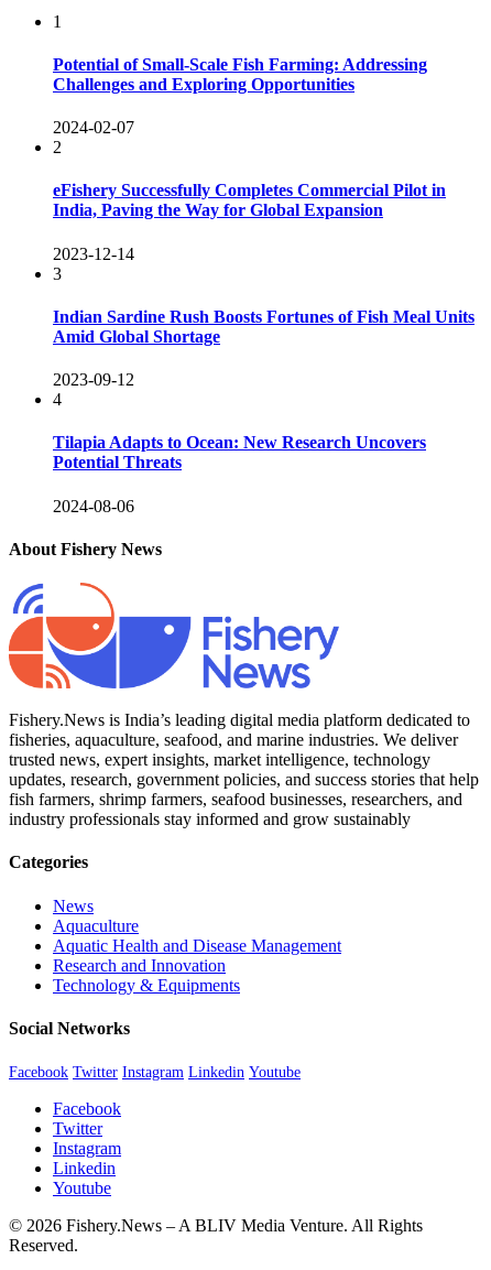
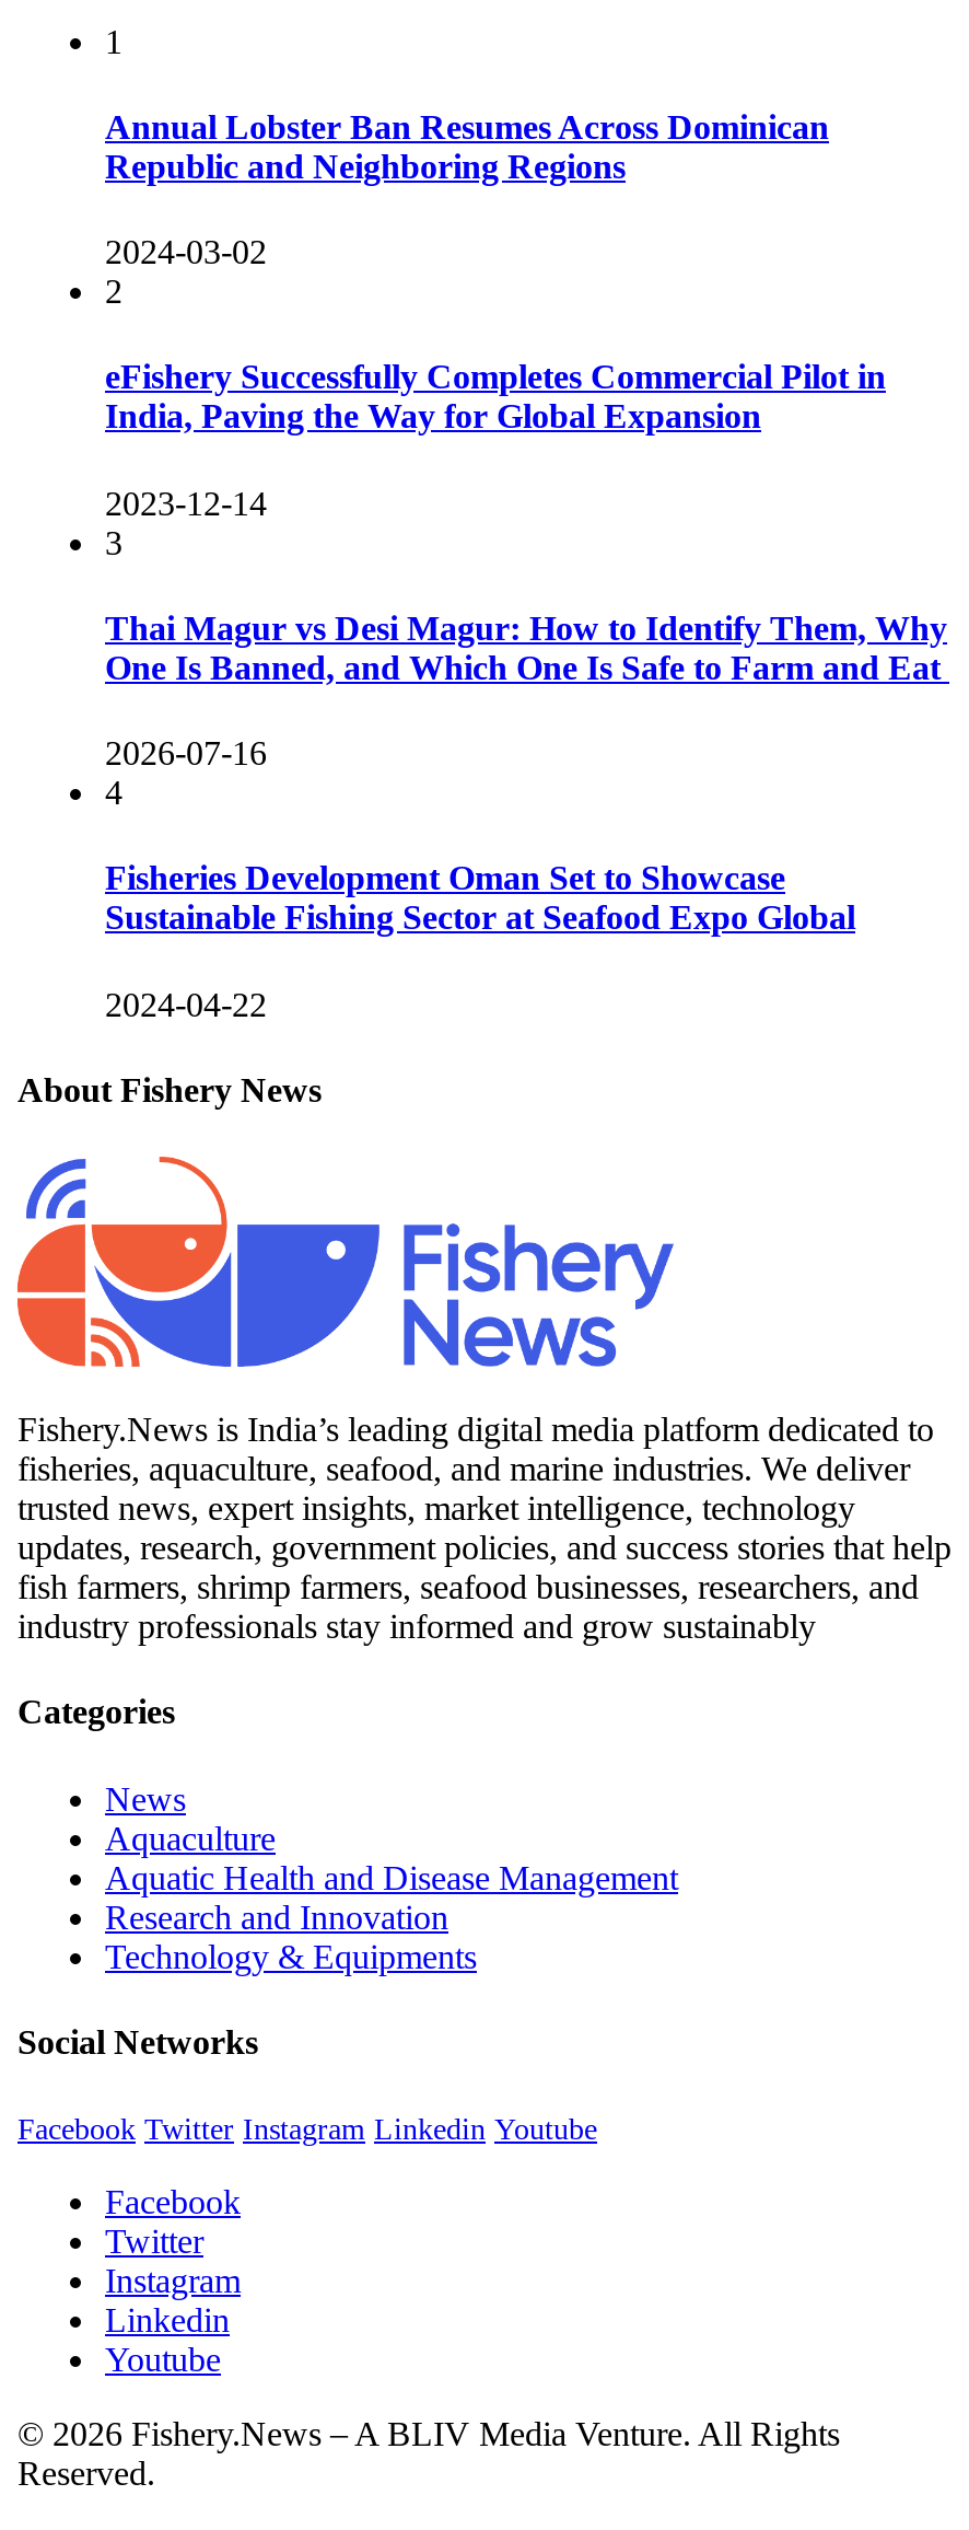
[53,55,427,93] Potential of Small-Scale Fish Farming: Addressing | Challenges and Exploring Opportunities -> [105,108,829,184] Annual Lobster Ban Resumes Across Dominican | Republic and Neighboring Regions
[53,118,134,137] 2024-02-07 -> [105,233,267,270] 2024-03-02
[53,307,474,346] Indian Sardine Rush Boosts Fortunes of Fish Meal Units | Amid Global Shortage -> [105,609,949,686] Thai Magur vs Desi Magur: How to Identify Them, Why | One Is Banned, and Which One Is Safe to Farm and Eat
[53,370,134,389] 2023-09-12 -> [105,734,267,772] 2026-07-16
[53,433,426,472] Tilapia Adapts to Ocean: New Research Uncovers | Potential Threats -> [105,860,855,936] Fisheries Development Oman Set to Showcase | Sustainable Fishing Sector at Seafood Expo Global
[53,496,134,515] 2024-08-06 -> [105,985,267,1022] 2024-04-22

